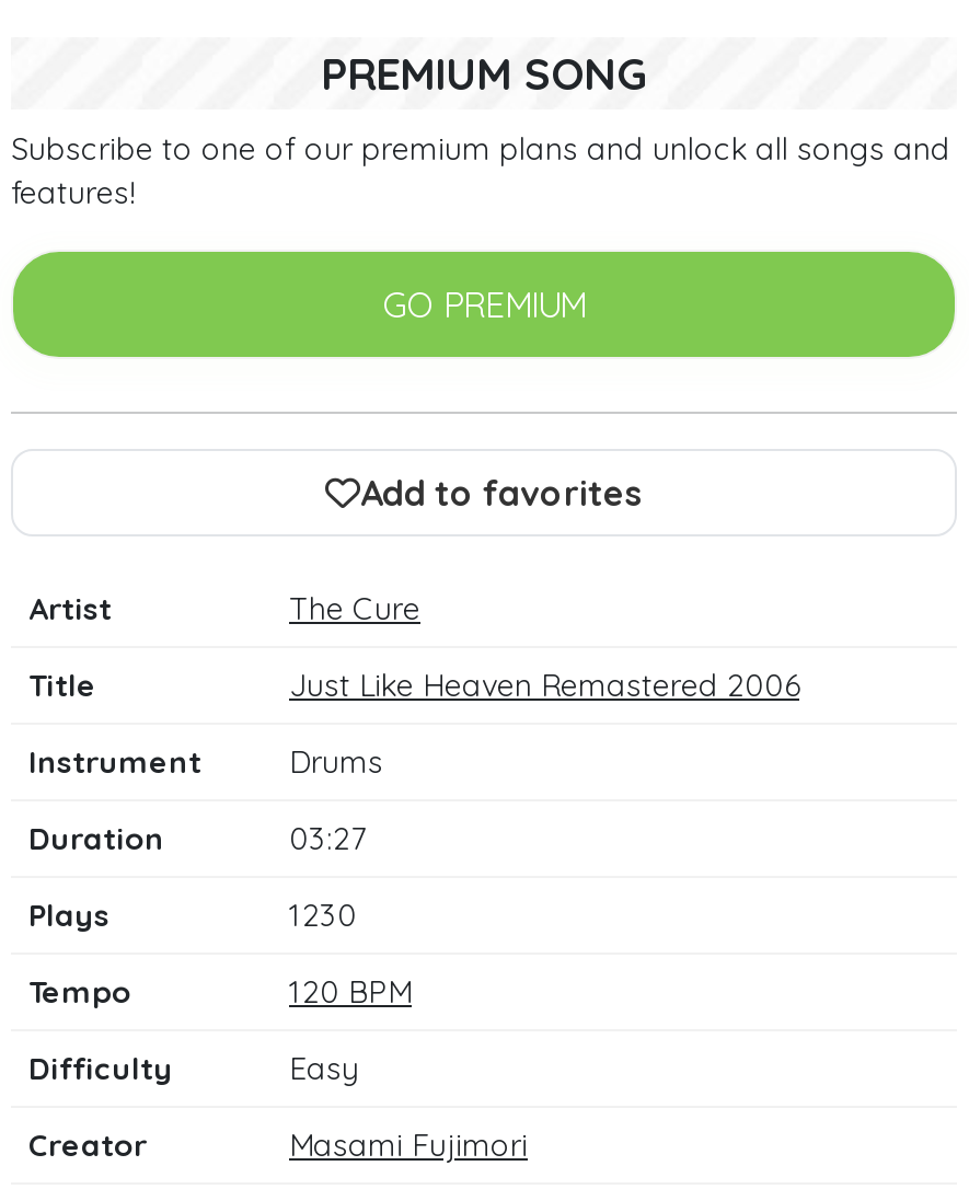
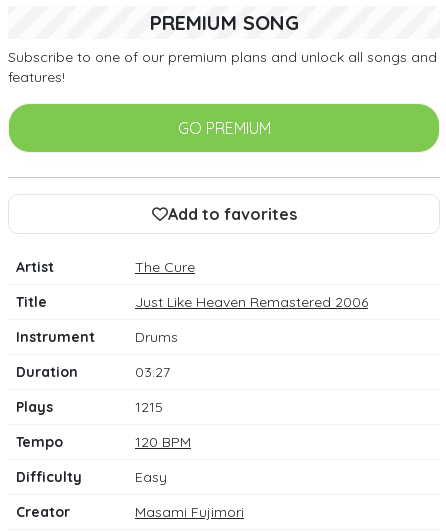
[289,895,357,935] 1230 -> [135,398,163,416] 1215

